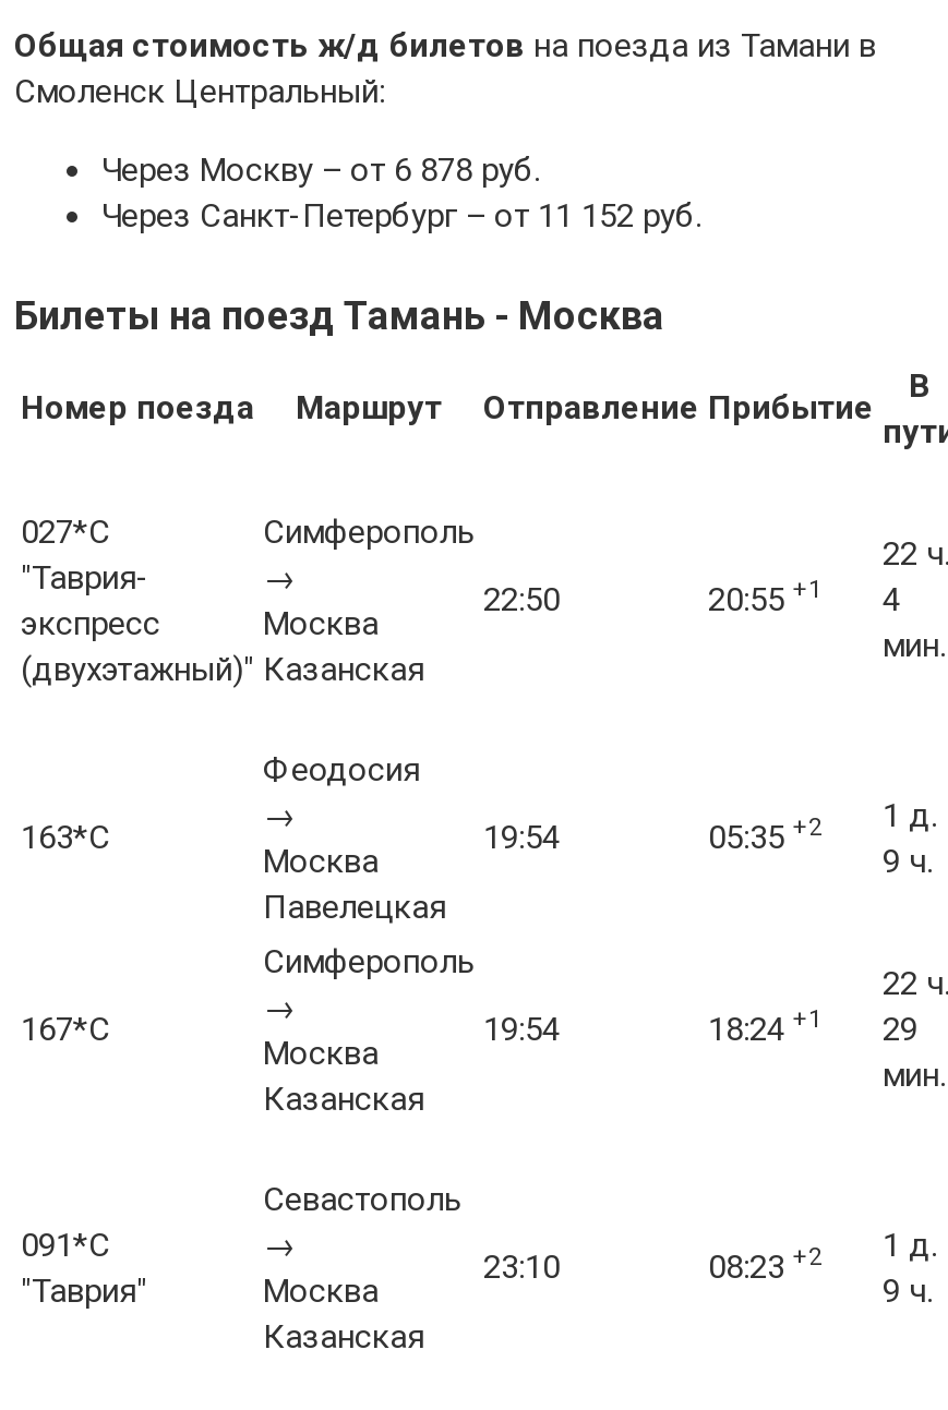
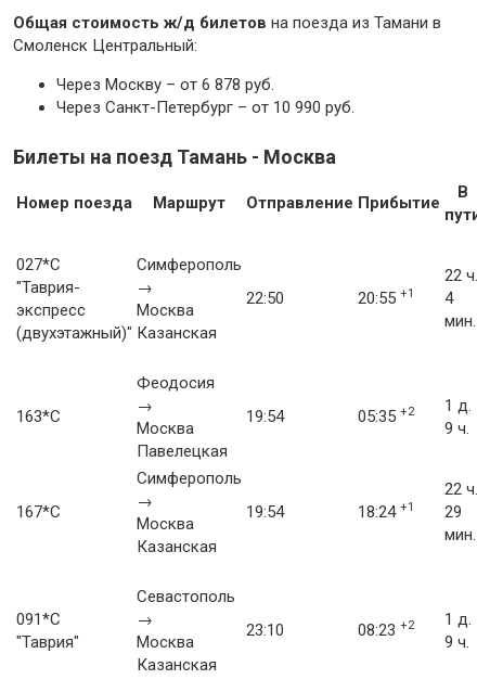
[101,195,701,234] Через Санкт-Петербург – от 11 152 руб. -> [56,97,354,117] Через Санкт-Петербург – от 10 990 руб.

